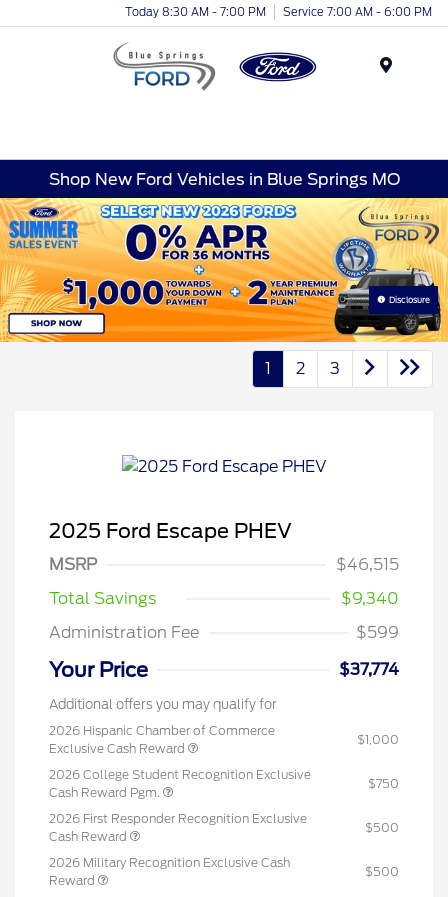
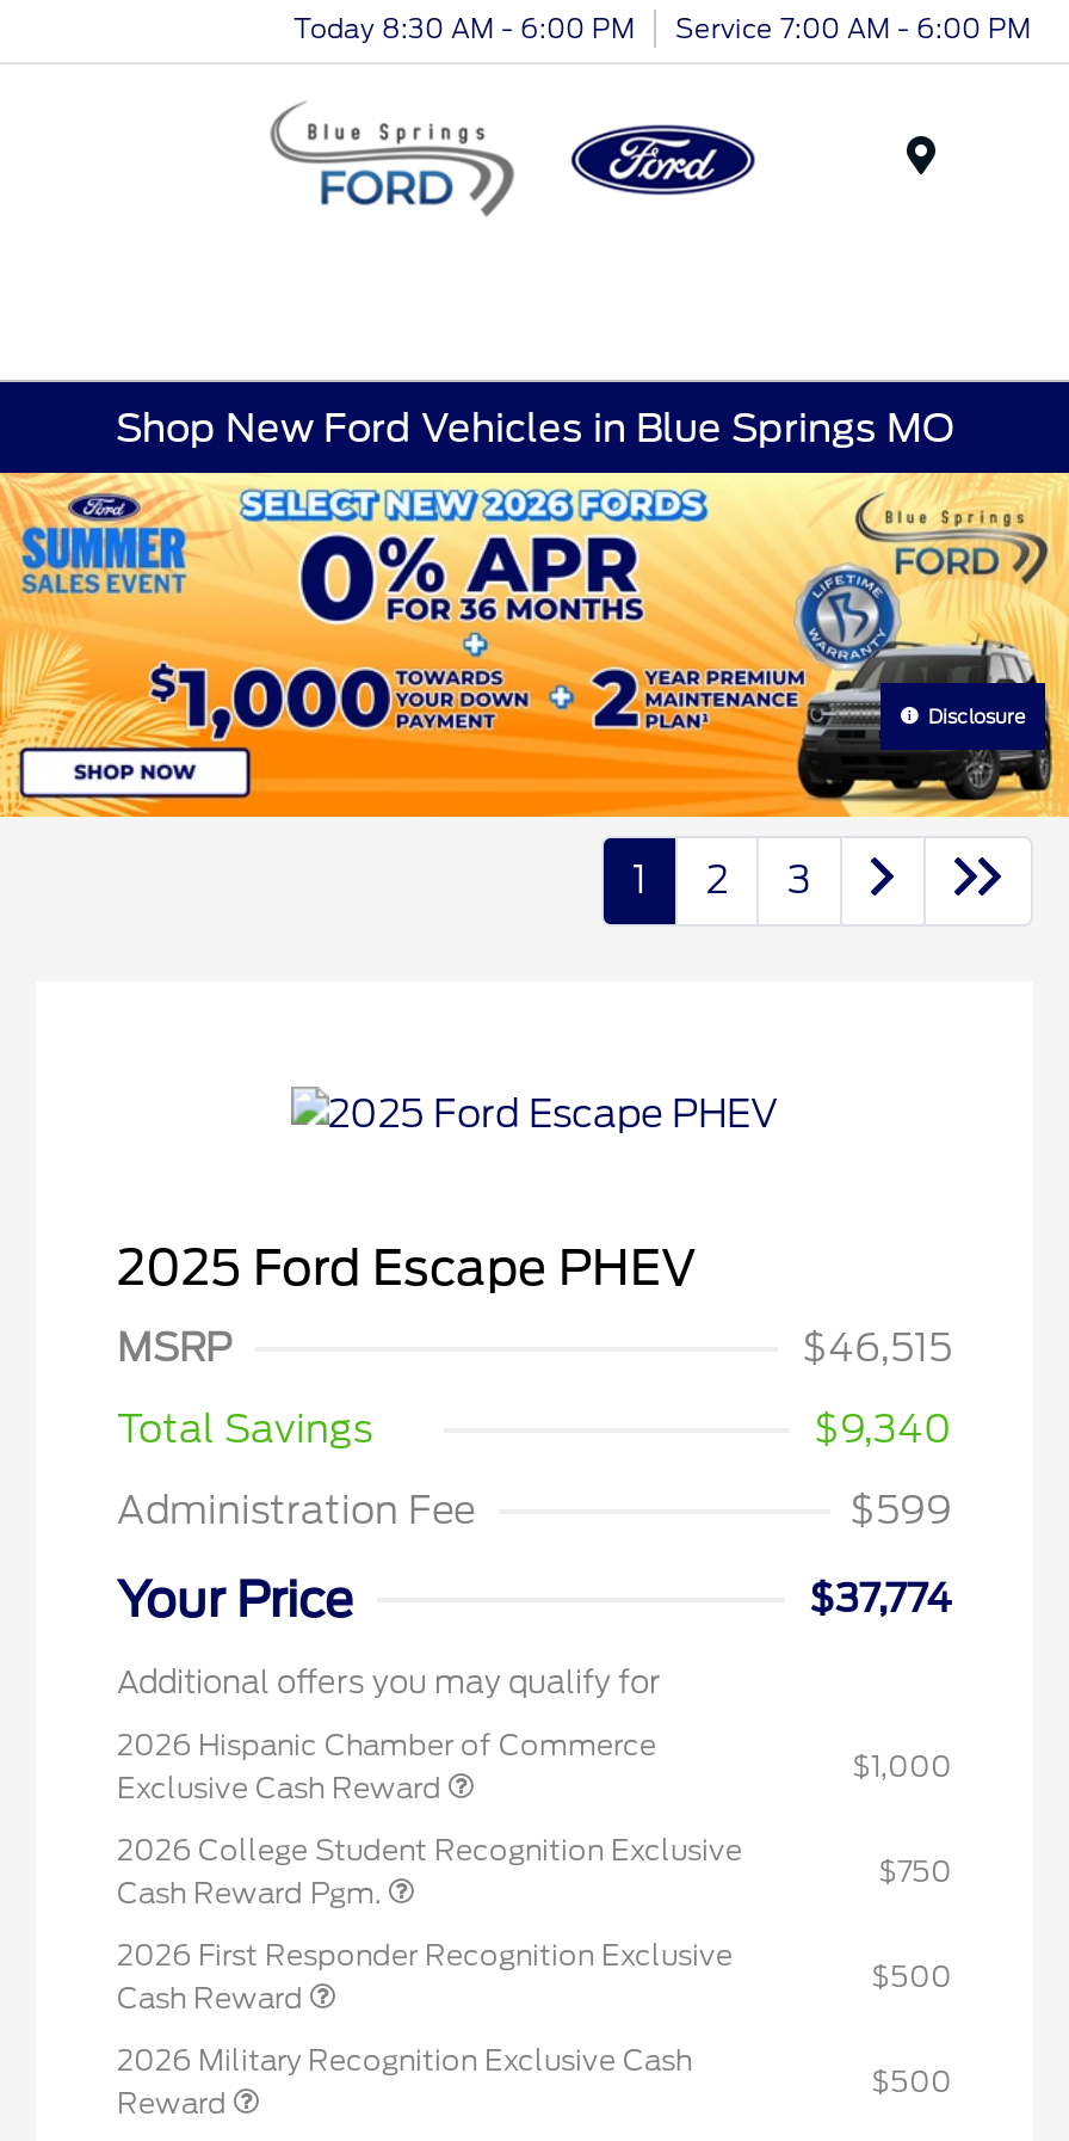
[125,4,432,18] Today 8:30 AM - 7:00 PM Service 7:00 AM - 6:00 PM -> [293,11,1031,44] Today 8:30 AM - 6:00 PM Service 7:00 AM - 6:00 PM

